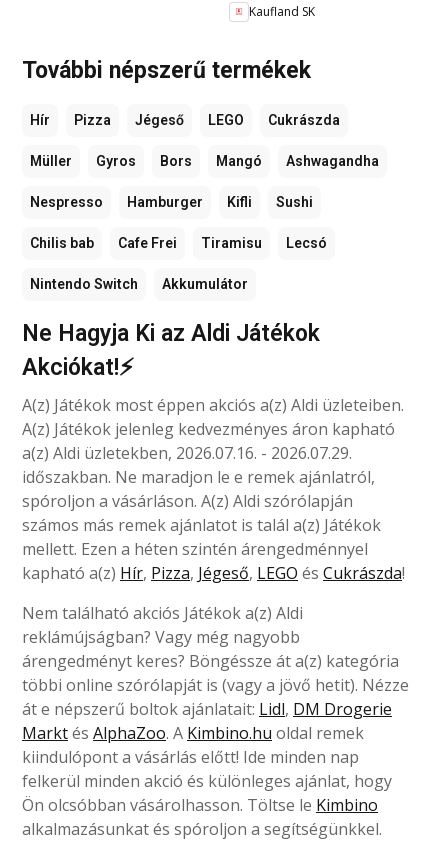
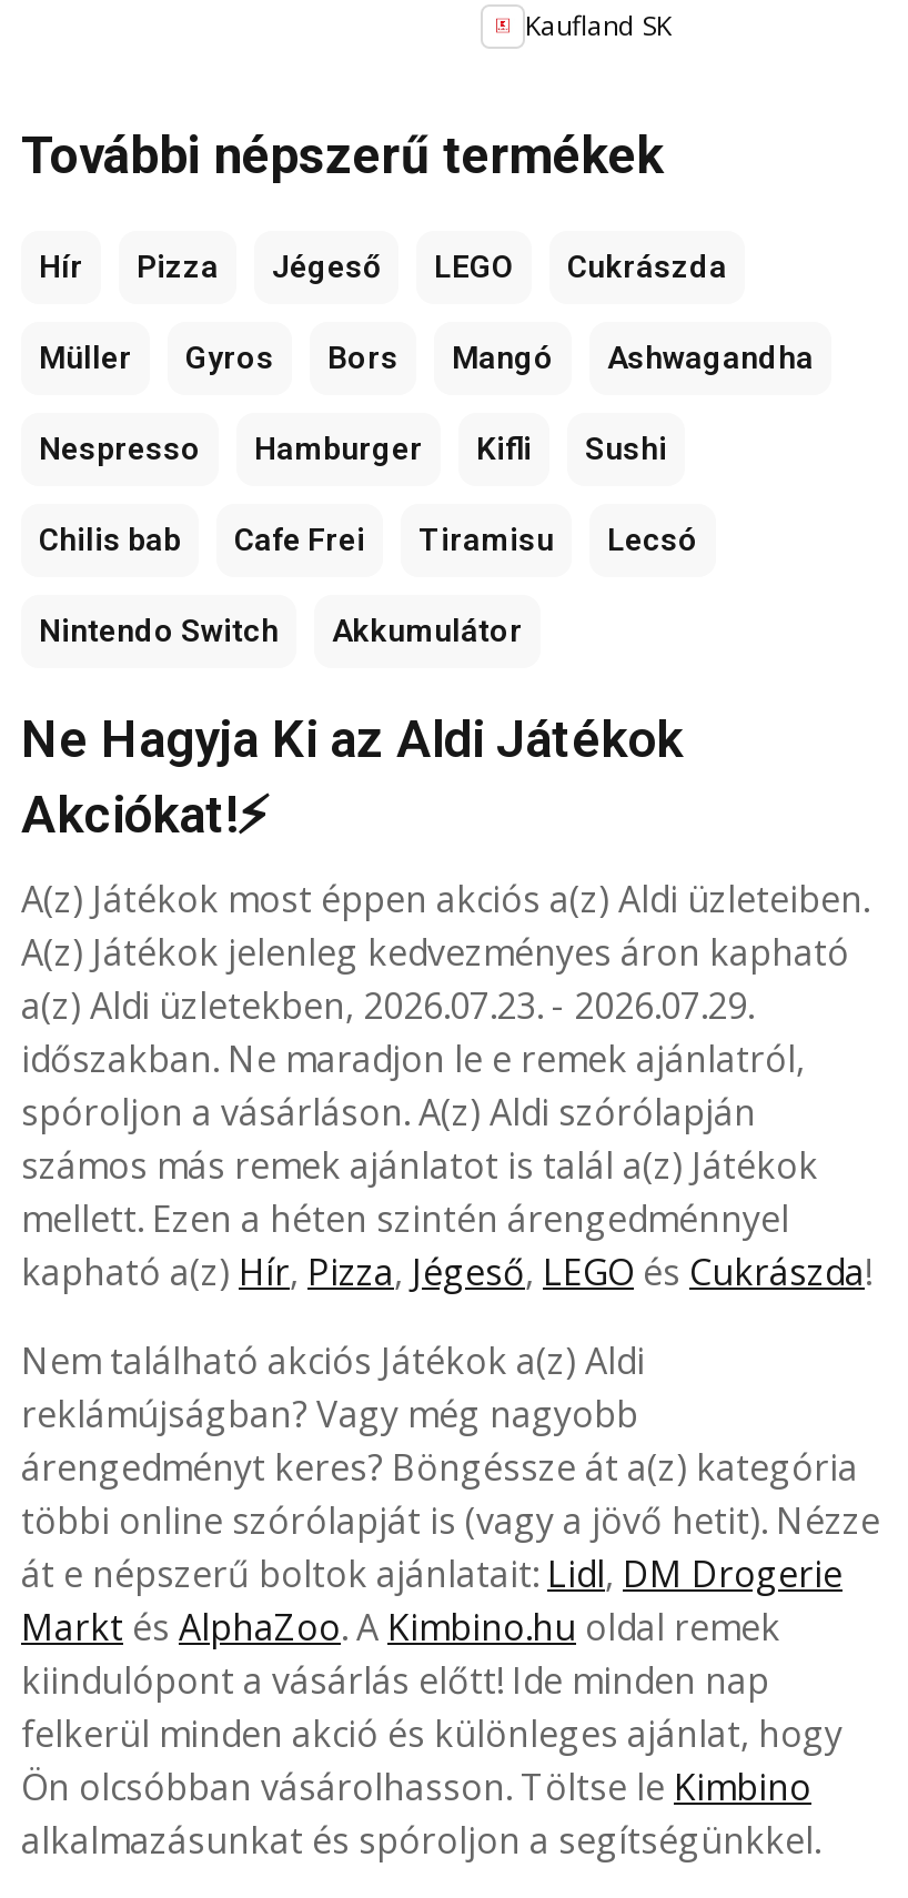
[22,442,352,464] a(z) Aldi üzletekben, 2026.07.16. - 2026.07.29. -> [21,980,754,1029] a(z) Aldi üzletekben, 2026.07.23. - 2026.07.29.

